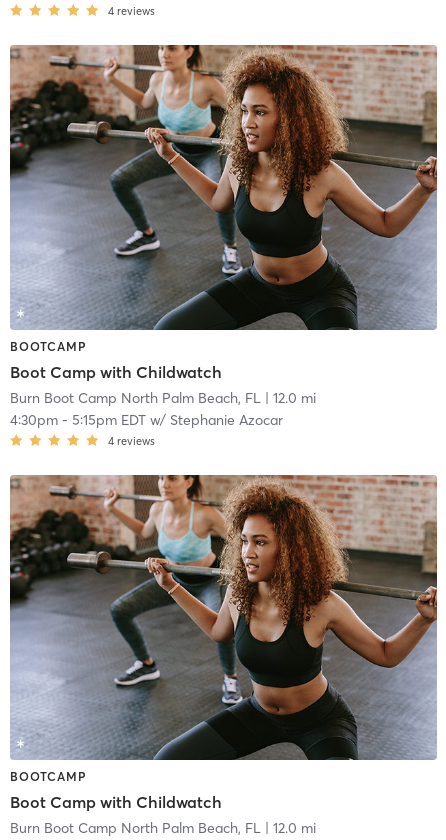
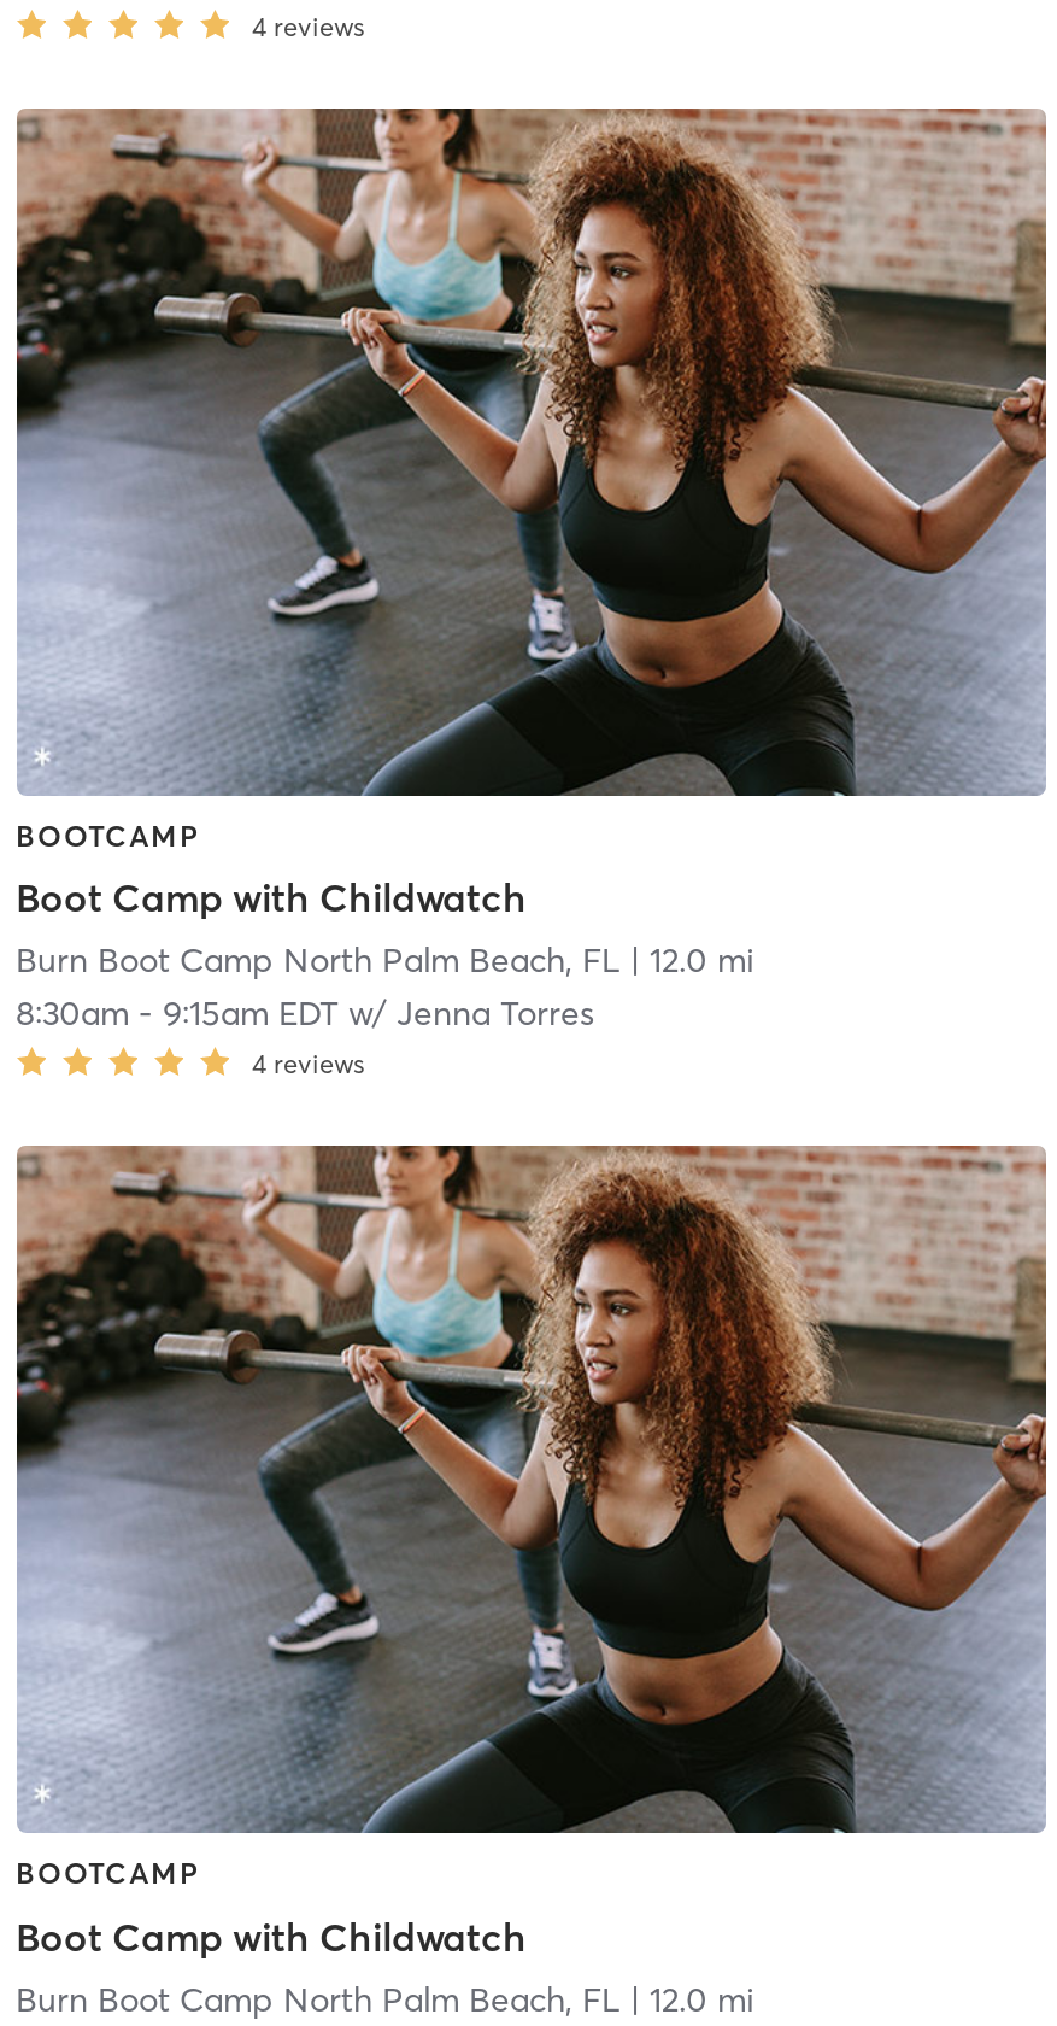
[9,411,282,429] 4:30pm - 5:15pm EDT w/ Stephanie Azocar -> [16,992,594,1035] 8:30am - 9:15am EDT w/ Jenna Torres

